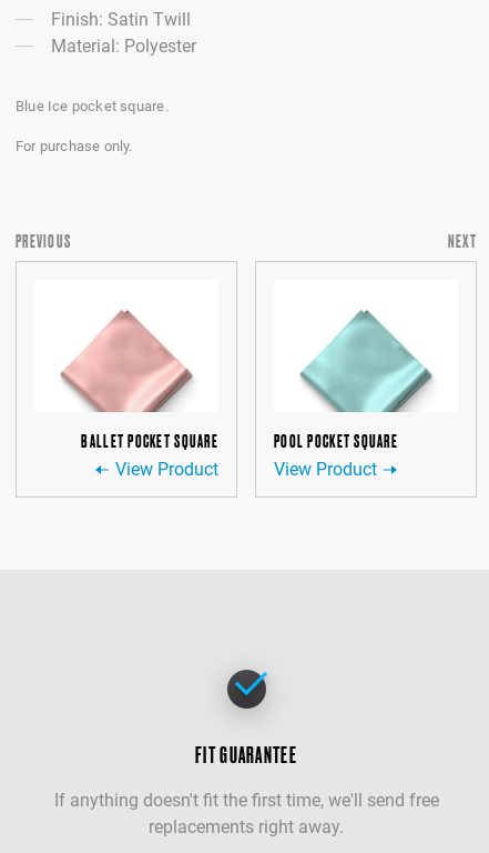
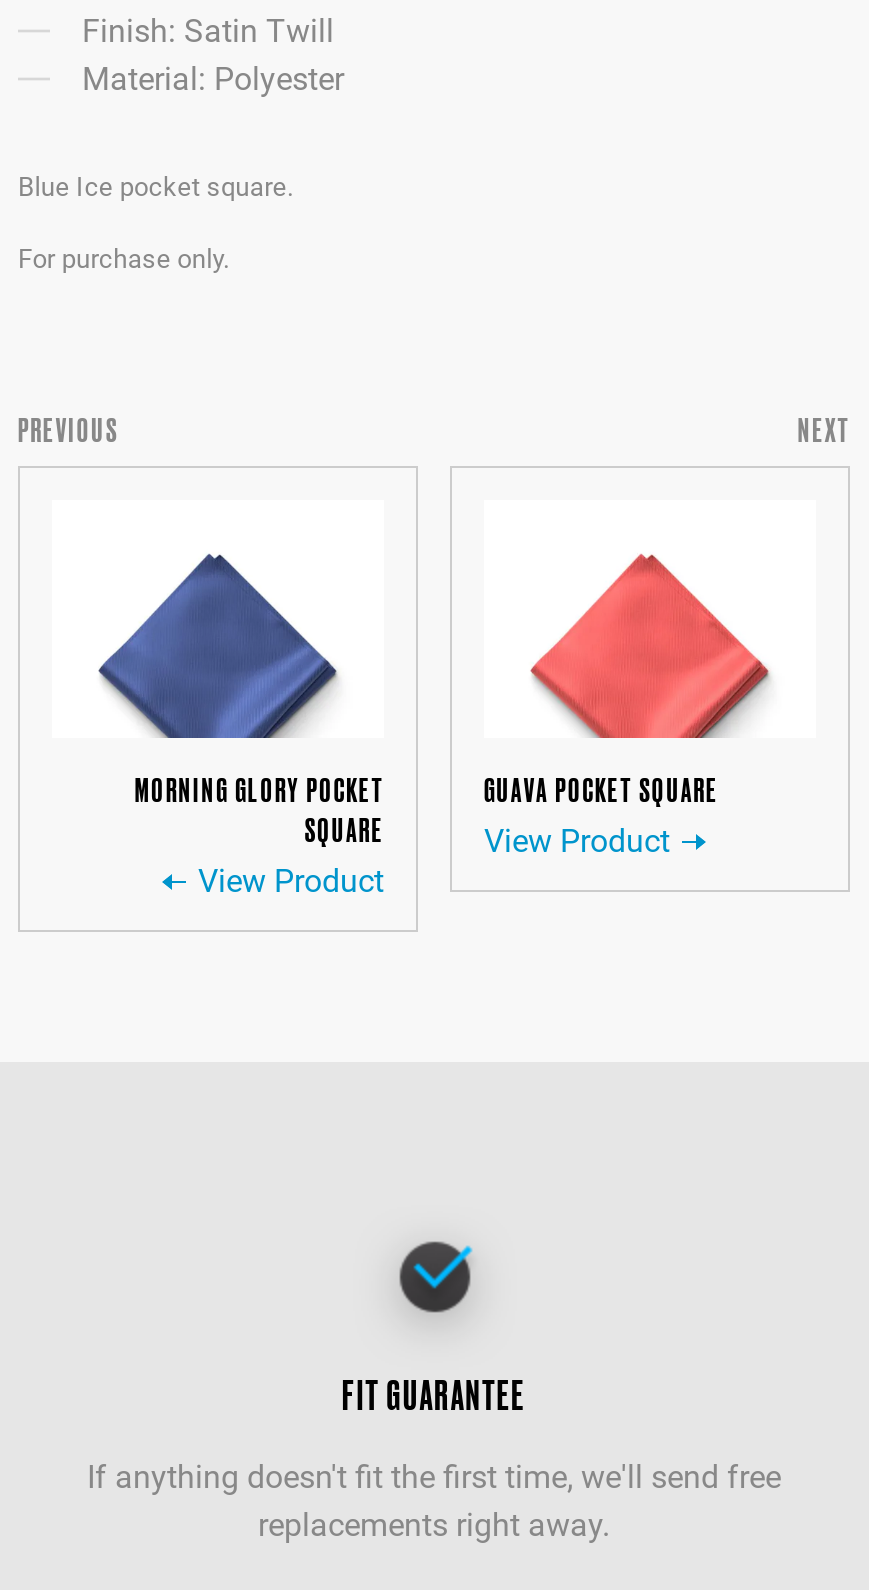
[60,310,218,451] [image] | BALLET POCKET SQUARE -> [98,554,384,847] [image] | MORNING GLORY POCKET | SQUARE
[274,310,431,451] [image] | POOL POCKET SQUARE -> [484,552,768,807] [image] | GUAVA POCKET SQUARE

